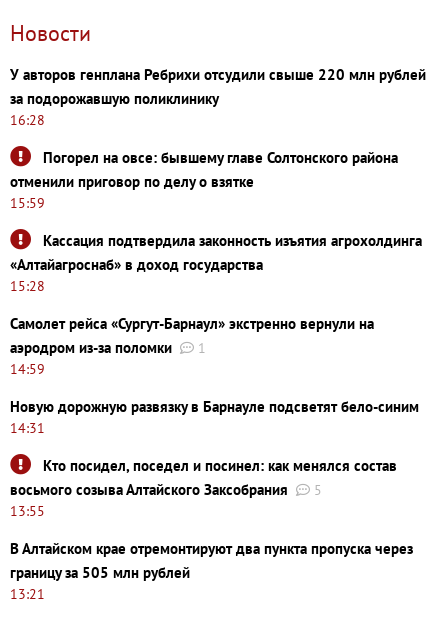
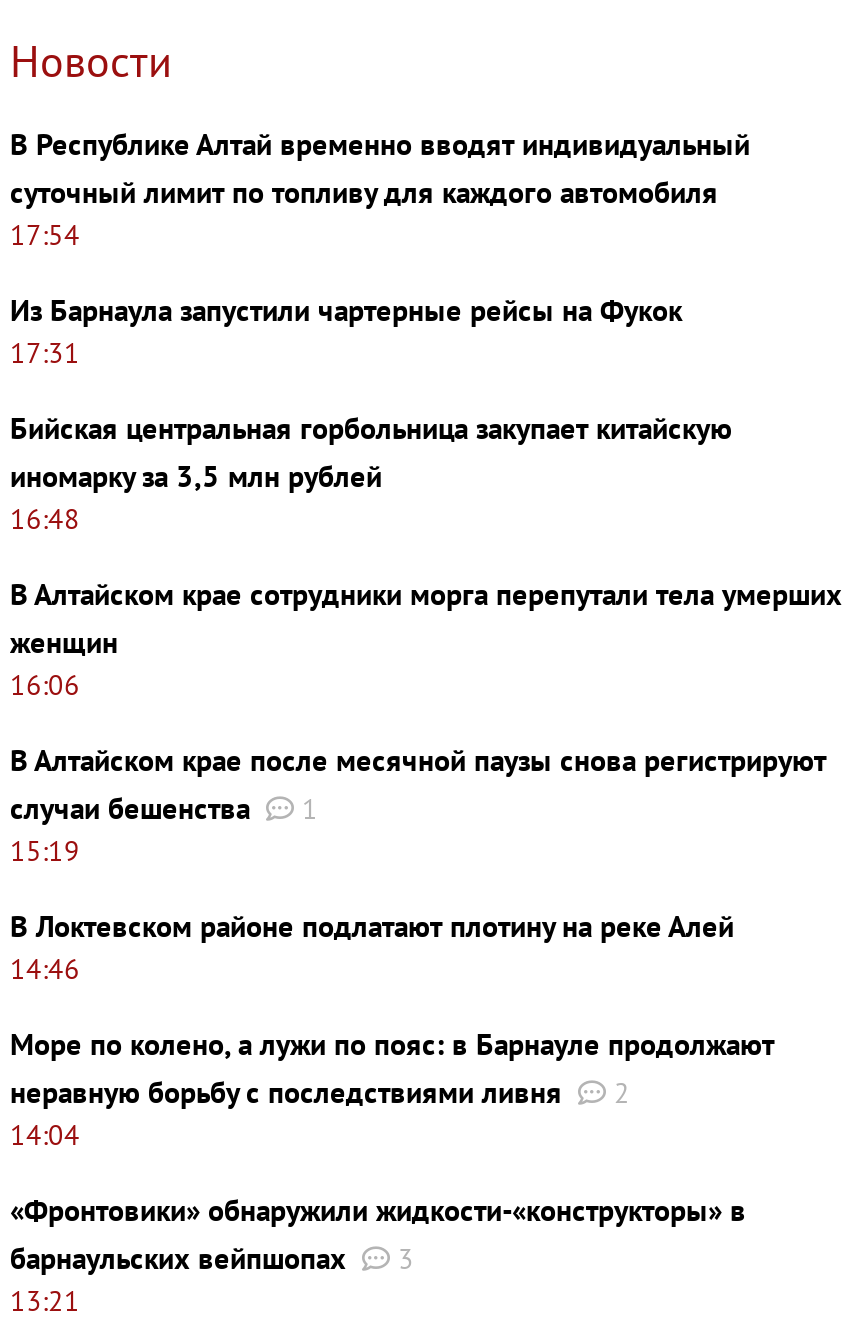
[10,64,426,356] У авторов генплана Ребрихи отсудили свыше 220 млн рублей | за подорожавшую поликлинику | 16:28 | Погорел на овсе: бывшему главе Солтонского района | отменили приговор по делу о взятке | 15:59 | Кассация подтвердила законность изъятия агрохолдинга | «Алтайагроснаб» в доход государства | 15:28 | Самолет рейса «Сургут-Барнаул» экстренно вернули на | аэродром из-за поломки -> [10,124,842,826] В Республике Алтай временно вводят индивидуальный | суточный лимит по топливу для каждого автомобиля | 17:54 | Из Барнаула запустили чартерные рейсы на Фукок | 17:31 | Бийская центральная горбольница закупает китайскую | иномарку за 3,5 млн рублей | 16:48 | В Алтайском крае сотрудники морга перепутали тела умерших | женщин | 16:06 | В Алтайском крае после месячной паузы снова регистрируют | случаи бешенства
[10,359,45,377] 14:59 -> [10,832,80,868] 15:19
[10,396,419,436] Новую дорожную развязку в Барнауле подсветят бело-синим | 14:31 -> [10,906,734,986] В Локтевском районе подлатают плотину на реке Алей | 14:46
[10,455,397,519] Кто посидел, поседел и посинел: как менялся состав | восьмого созыва Алтайского Заксобрания | 5 | 13:55 -> [10,1024,774,1152] Море по колено, а лужи по пояс: в Барнауле продолжают | неравную борьбу с последствиями ливня | 2 | 14:04
[10,538,413,581] В Алтайском крае отремонтируют два пункта пропуска через | границу за 505 млн рублей -> [10,1190,746,1276] «Фронтовики» обнаружили жидкости-«конструкторы» в | барнаульских вейпшопах | 3

